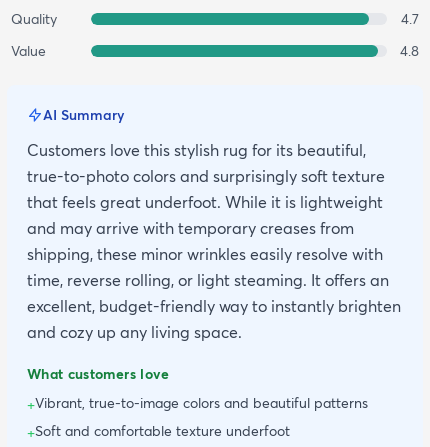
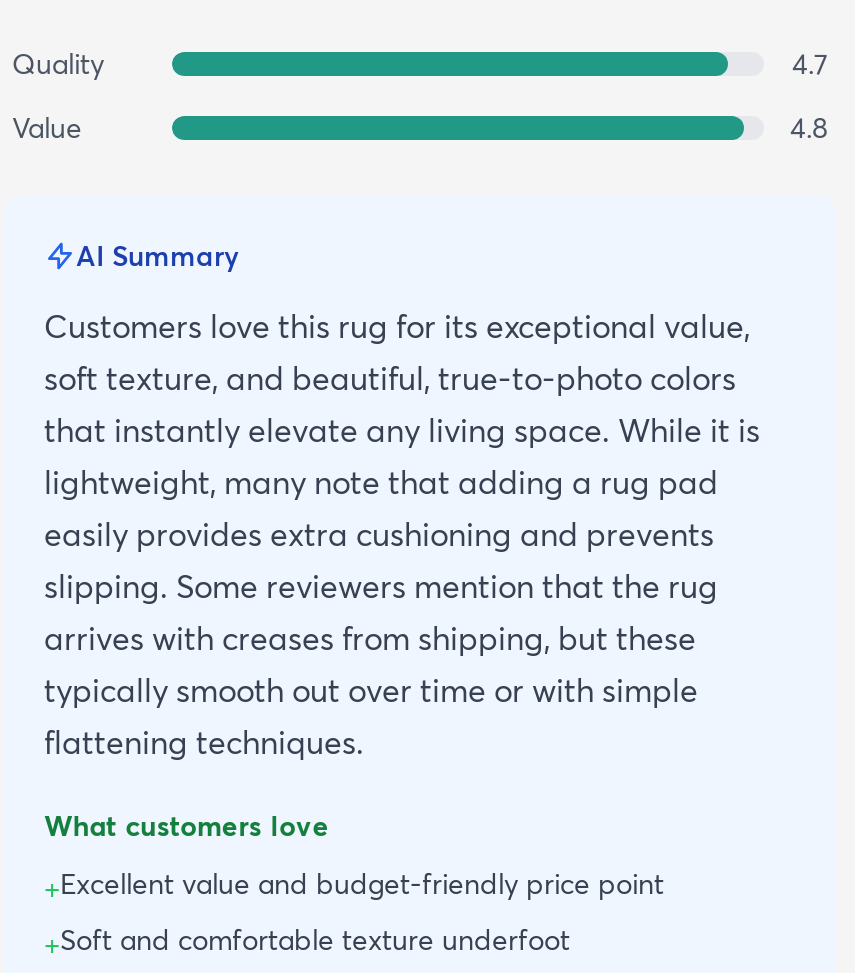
[27,140,401,342] Customers love this stylish rug for its beautiful, | true-to-photo colors and surprisingly soft texture | that feels great underfoot. While it is lightweight | and may arrive with temporary creases from | shipping, these minor wrinkles easily resolve with | time, reverse rolling, or light steaming. It offers an | excellent, budget-friendly way to instantly brighten | and cozy up any living space. -> [44,306,760,762] Customers love this rug for its exceptional value, | soft texture, and beautiful, true-to-photo colors | that instantly elevate any living space. While it is | lightweight, many note that adding a rug pad | easily provides extra cushioning and prevents | slipping. Some reviewers mention that the rug | arrives with creases from shipping, but these | typically smooth out over time or with simple | flattening techniques.
[27,394,368,414] +Vibrant, true-to-image colors and beautiful patterns -> [44,866,664,906] +Excellent value and budget-friendly price point

